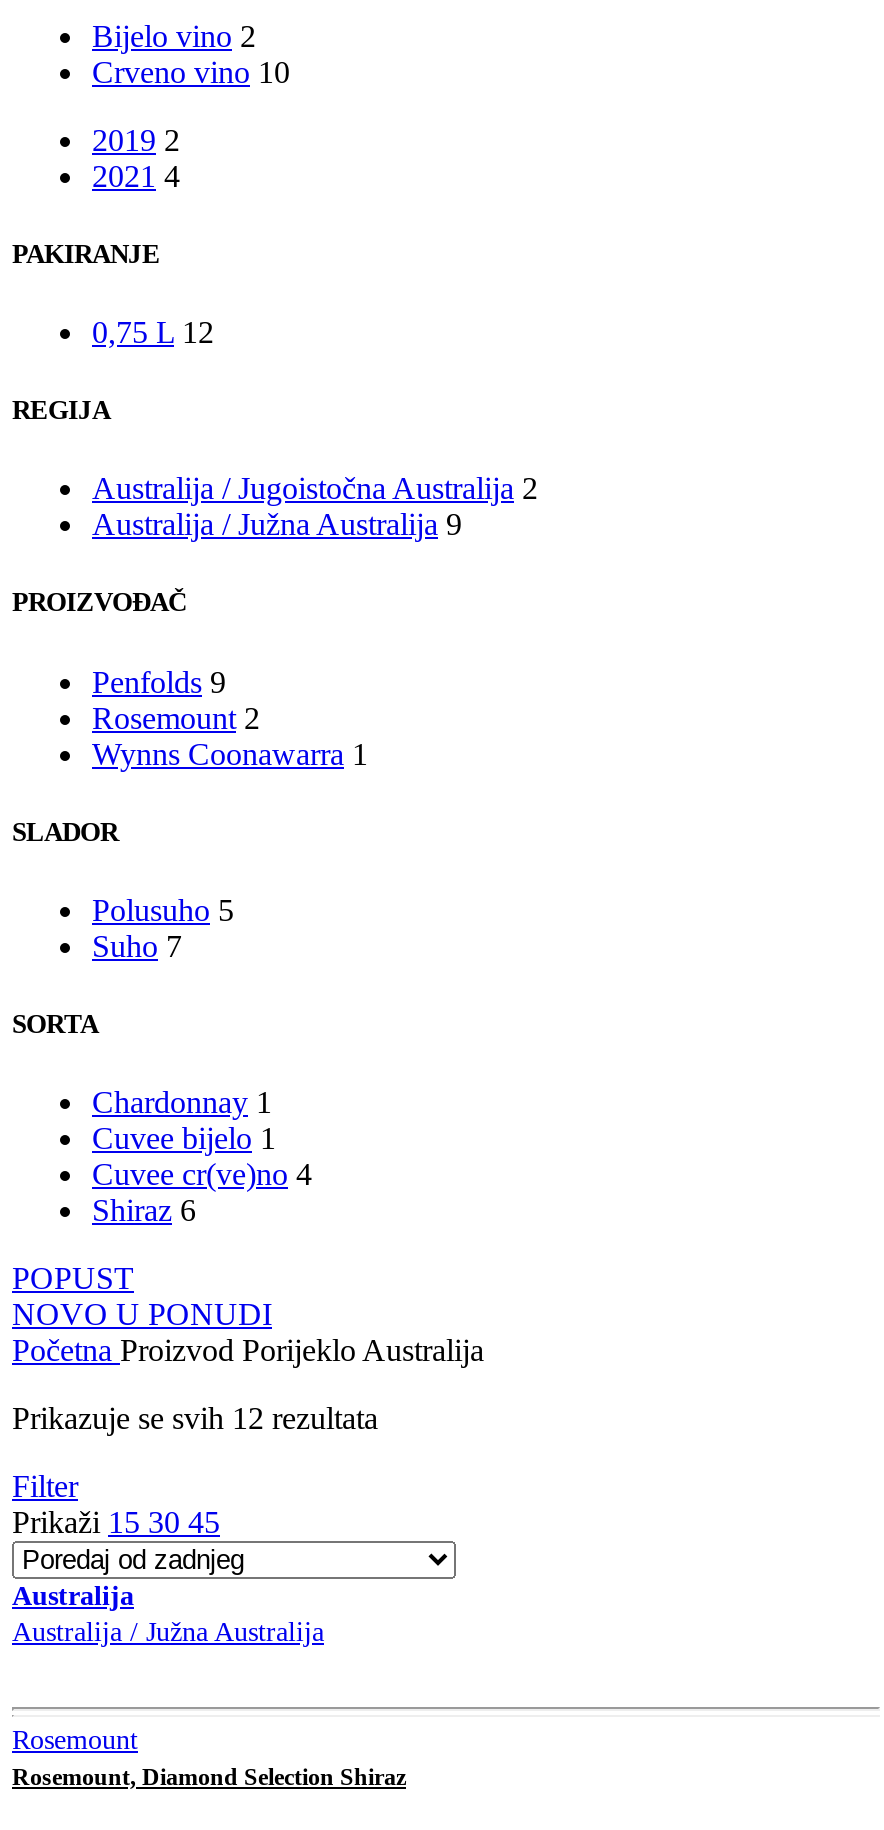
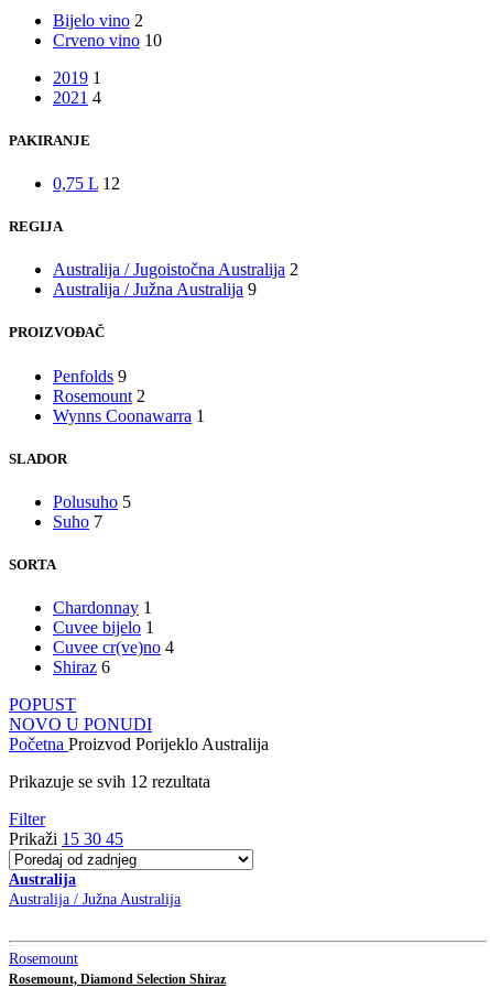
[92,122,180,156] 2019 2 -> [53,68,101,87] 2019 1

